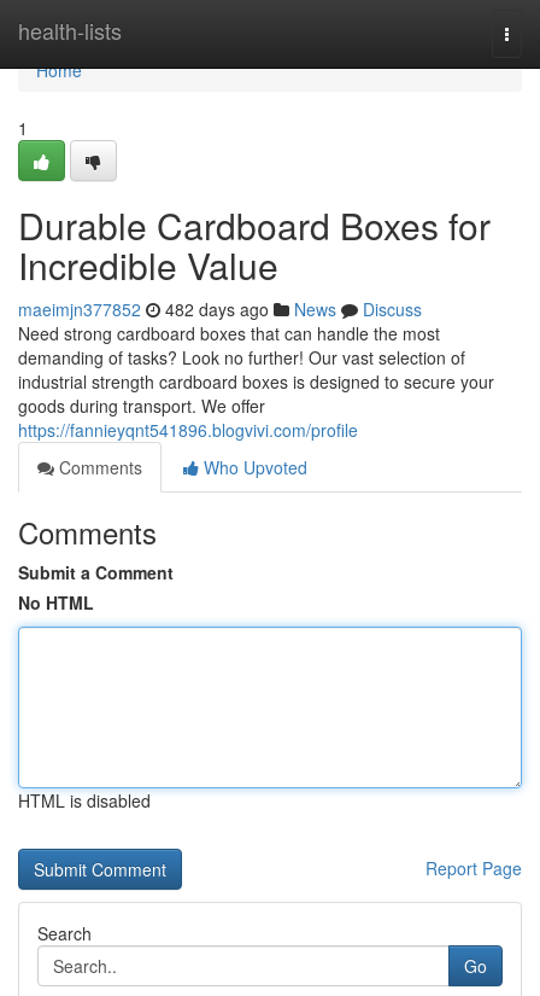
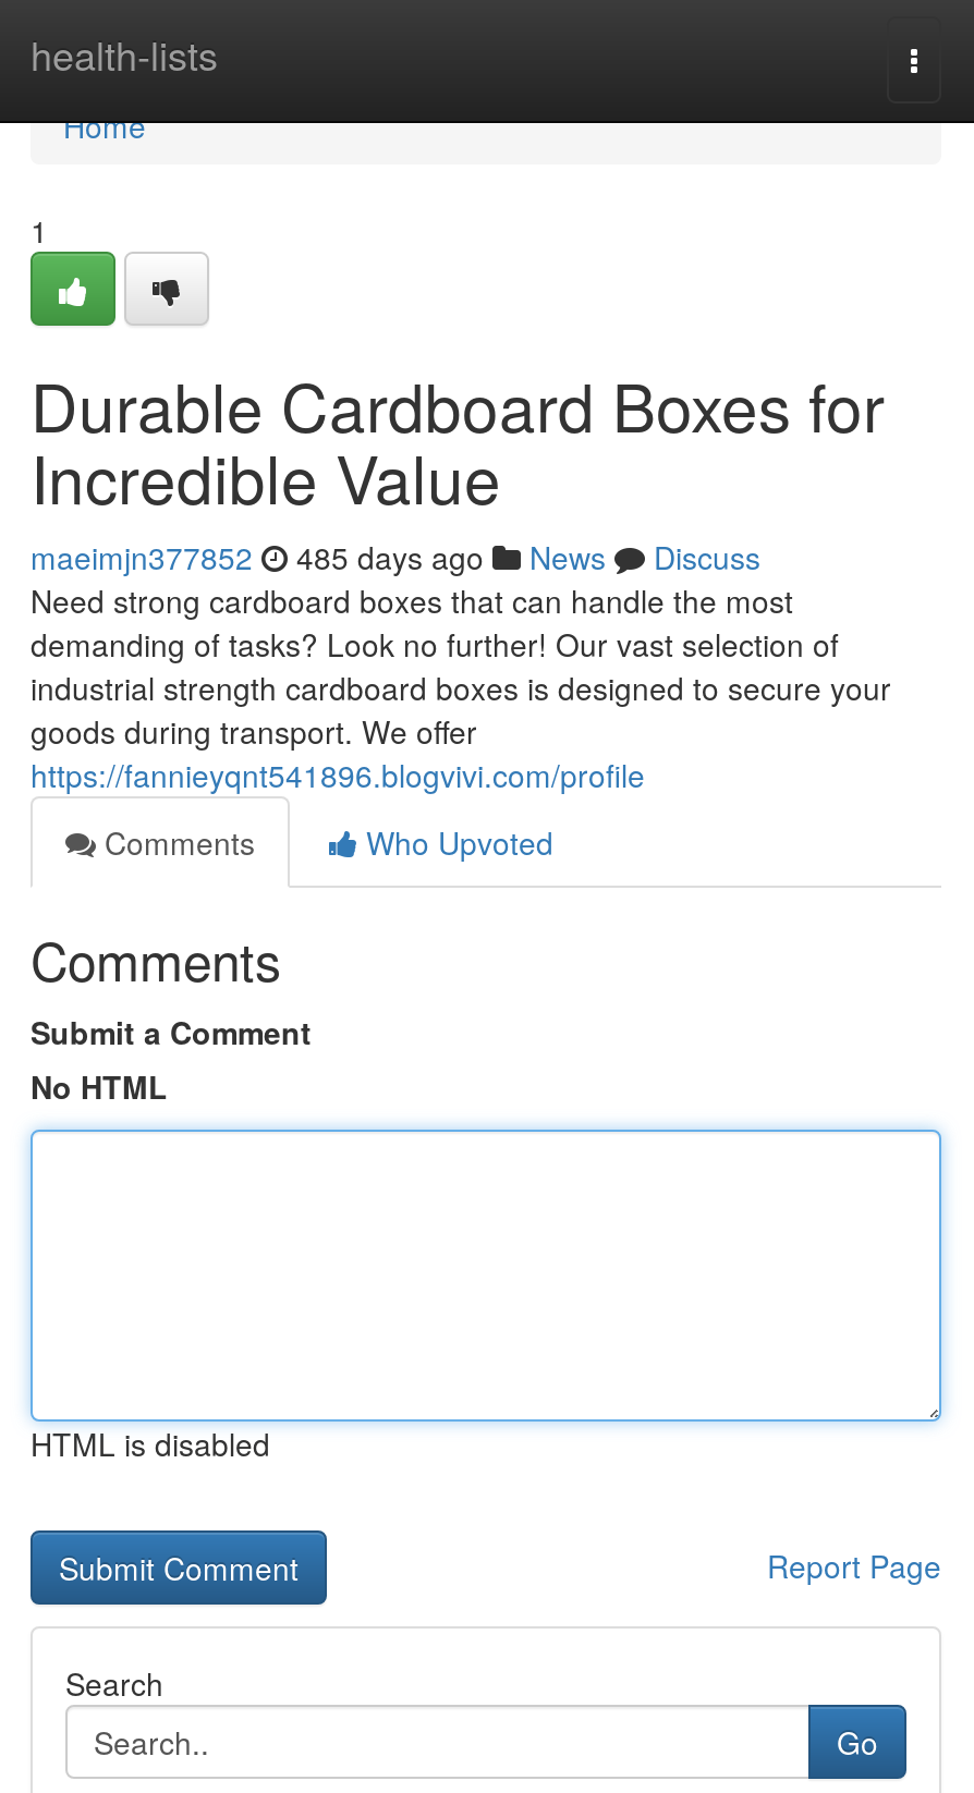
[18,297,422,321] maeimjn377852 482 days ago News Discuss -> [31,535,760,578] maeimjn377852 485 days ago News Discuss

